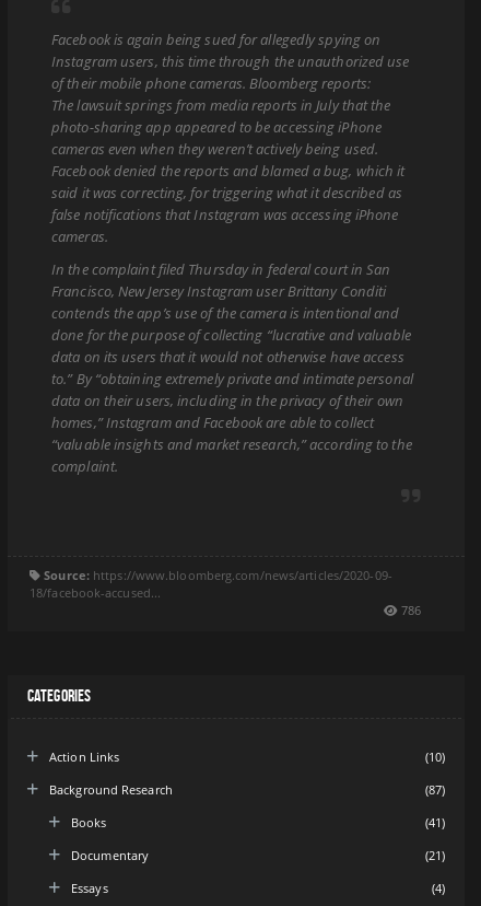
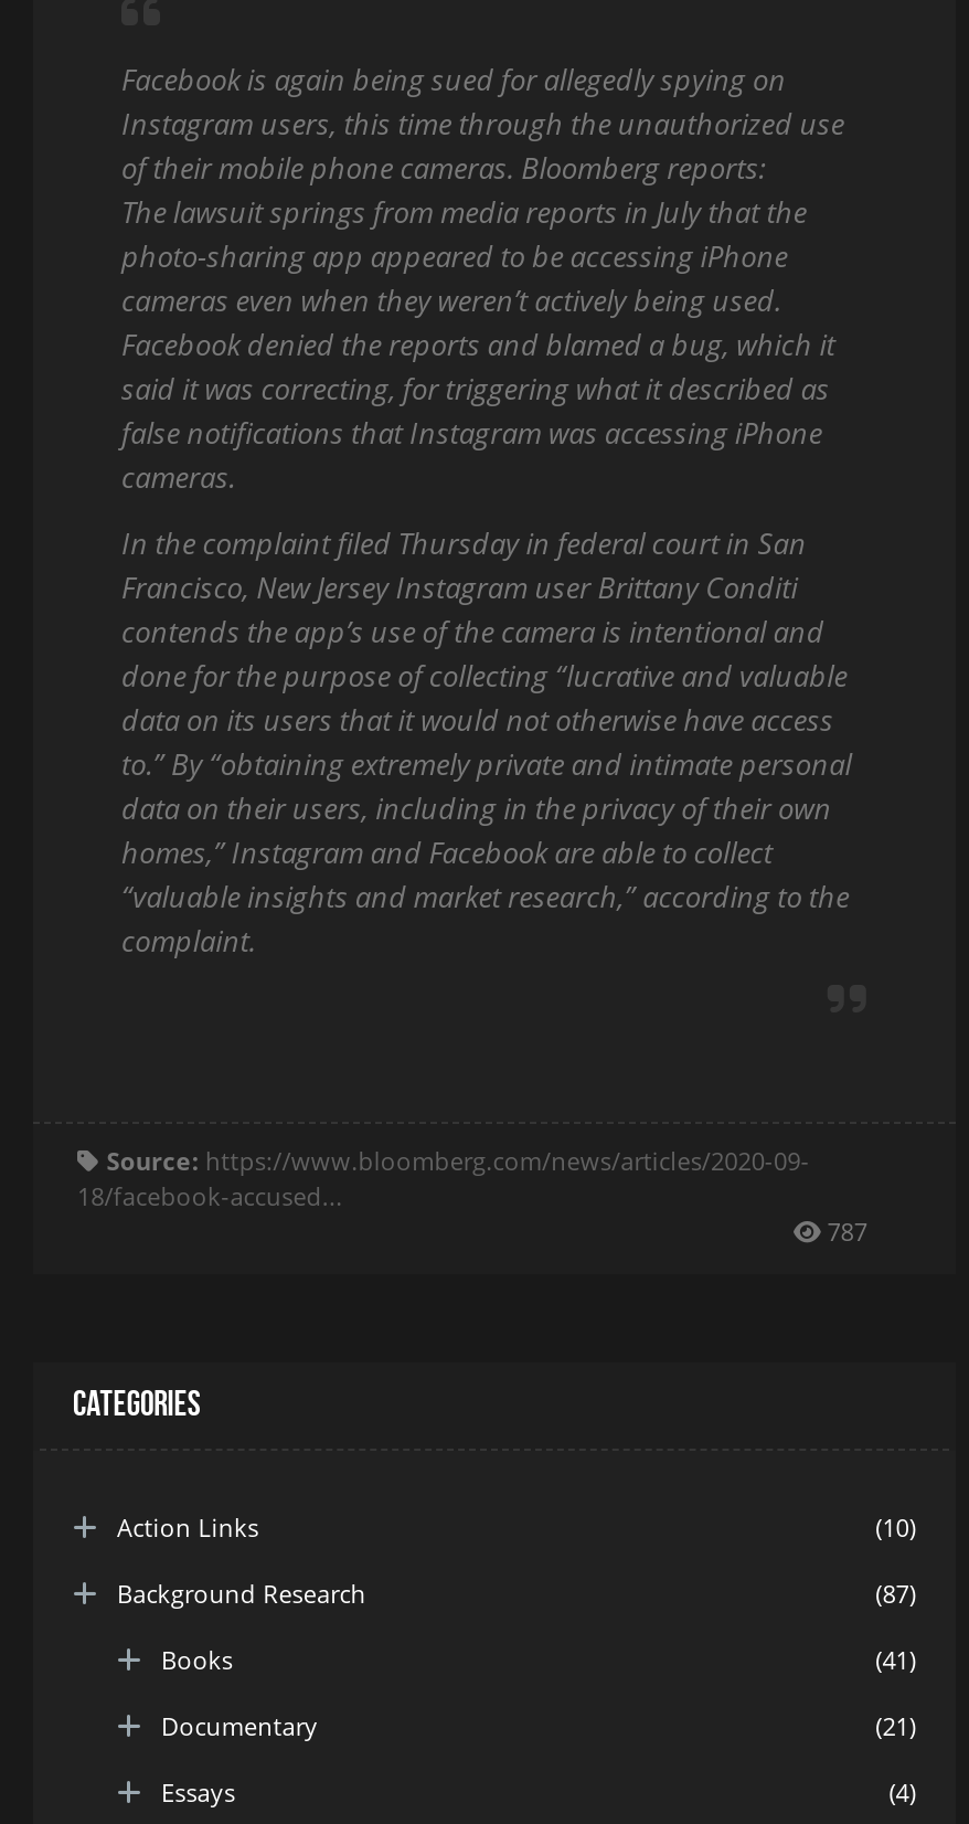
[401,602,421,618] 786 -> [827,1215,867,1248] 787

